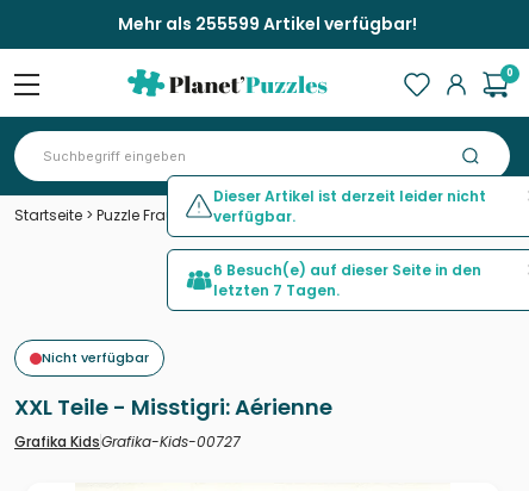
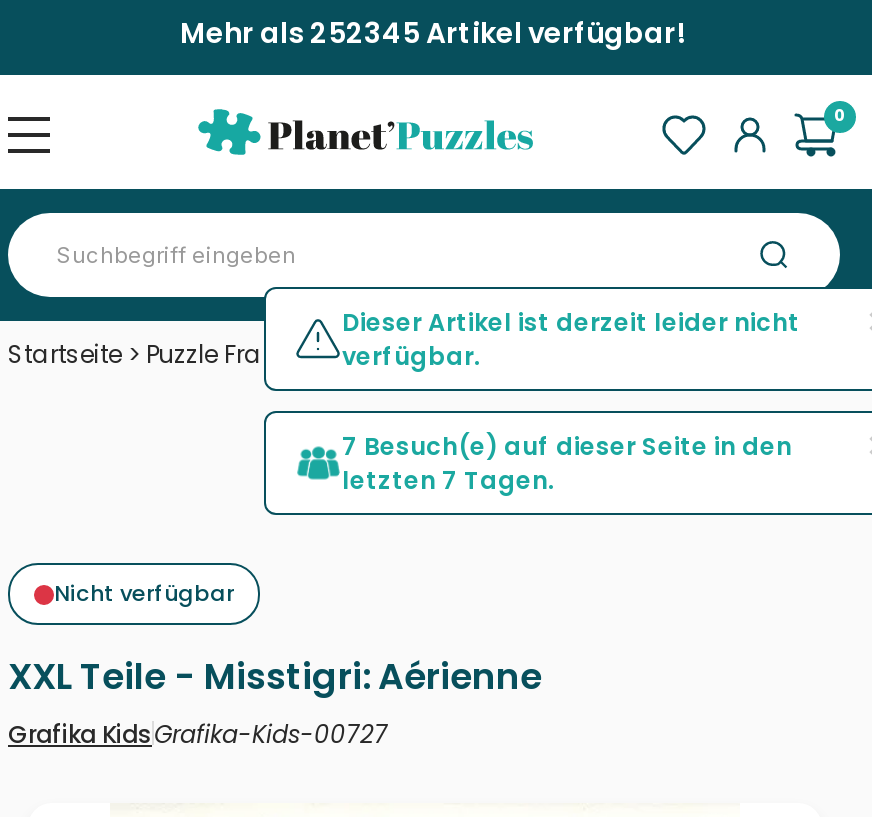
[117,12,416,36] Mehr als 255599 Artikel verfügbar! -> [180,13,684,53] Mehr als 252345 Artikel verfügbar!
[213,260,481,280] 6 Besuch(e) auf dieser Seite in den -> [342,429,792,463] 7 Besuch(e) auf dieser Seite in den

